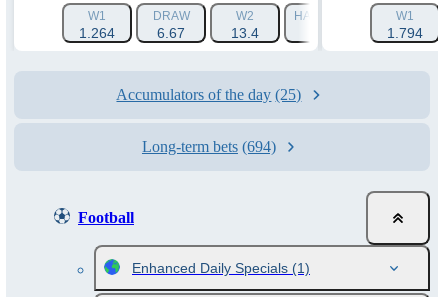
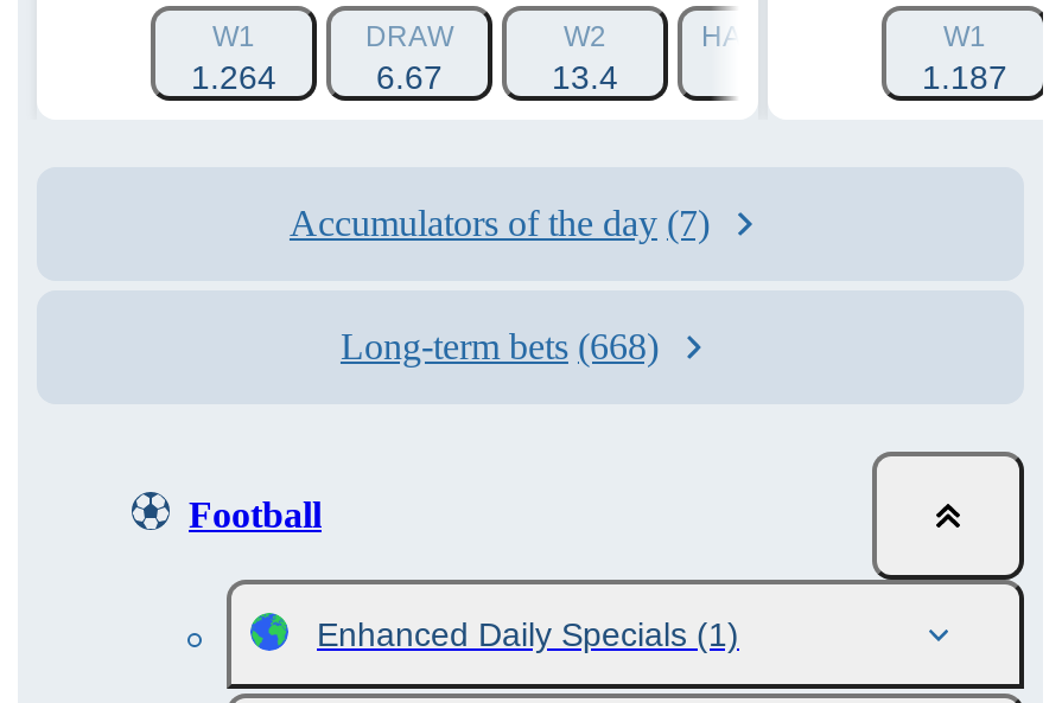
[387,25,423,41] 1.794 -> [922,58,1007,96] 1.187
[116,86,301,103] Accumulators of the day (25) -> [290,203,710,243] Accumulators of the day (7)
[142,138,276,155] Long-term bets (694) -> [341,326,659,366] Long-term bets (668)

